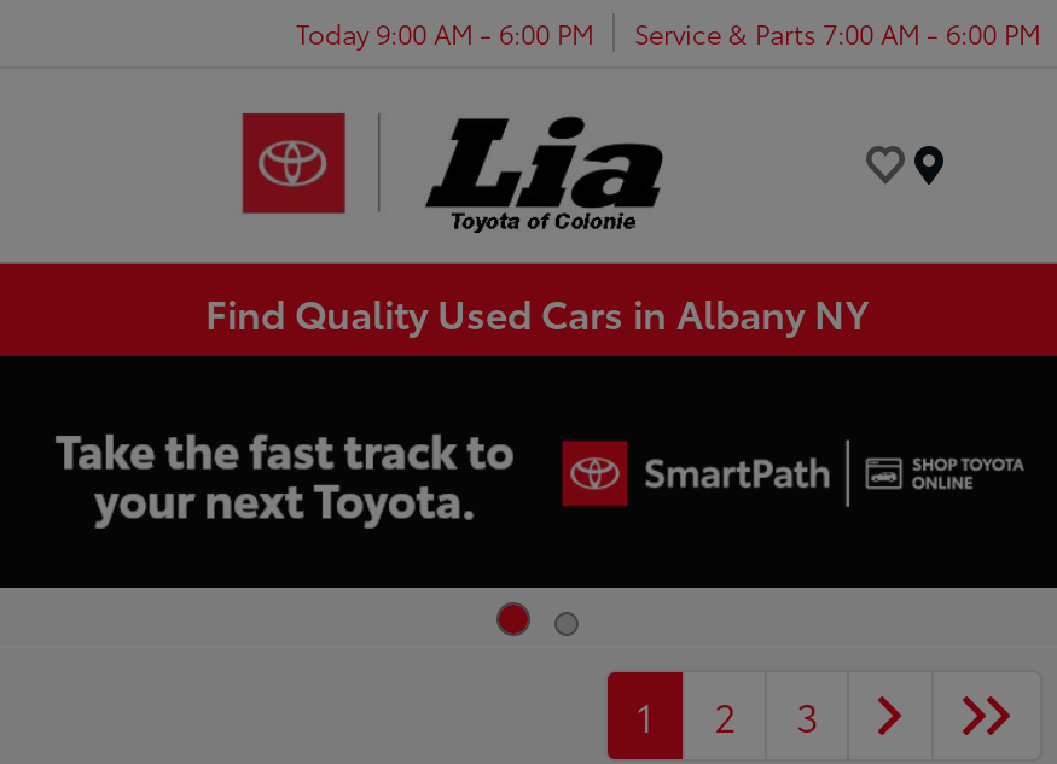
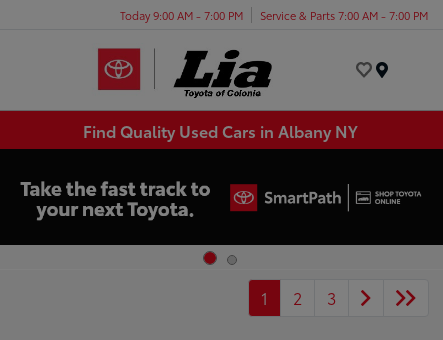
[296,12,593,51] Today 9:00 AM - 6:00 PM -> [120,6,243,22] Today 9:00 AM - 7:00 PM
[634,12,1040,51] Service & Parts 7:00 AM - 6:00 PM -> [260,6,428,22] Service & Parts 7:00 AM - 7:00 PM

